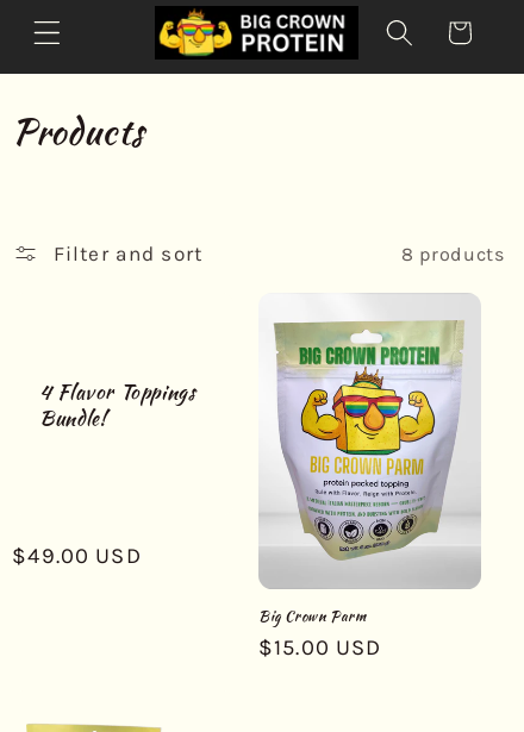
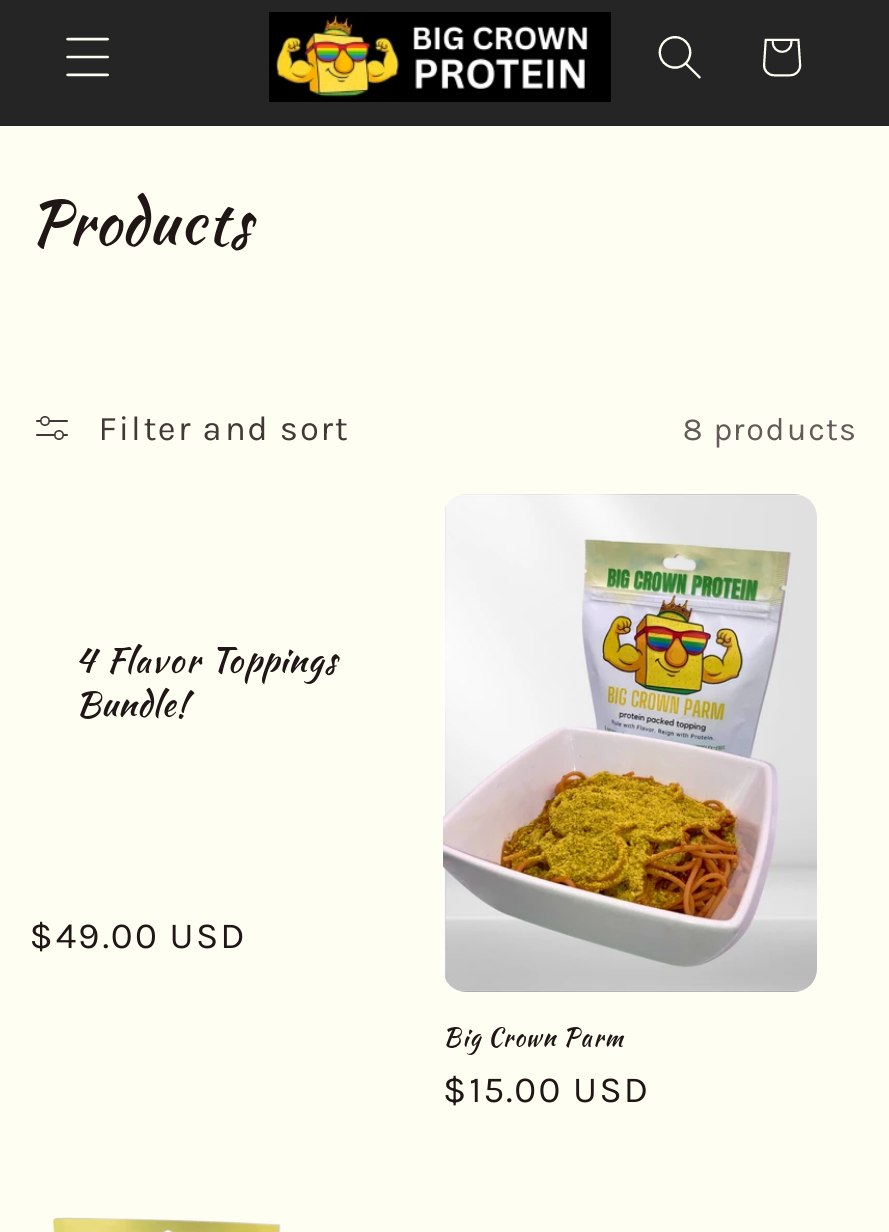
[260,320,464,573] [image] -> [443,542,787,966] [image]

